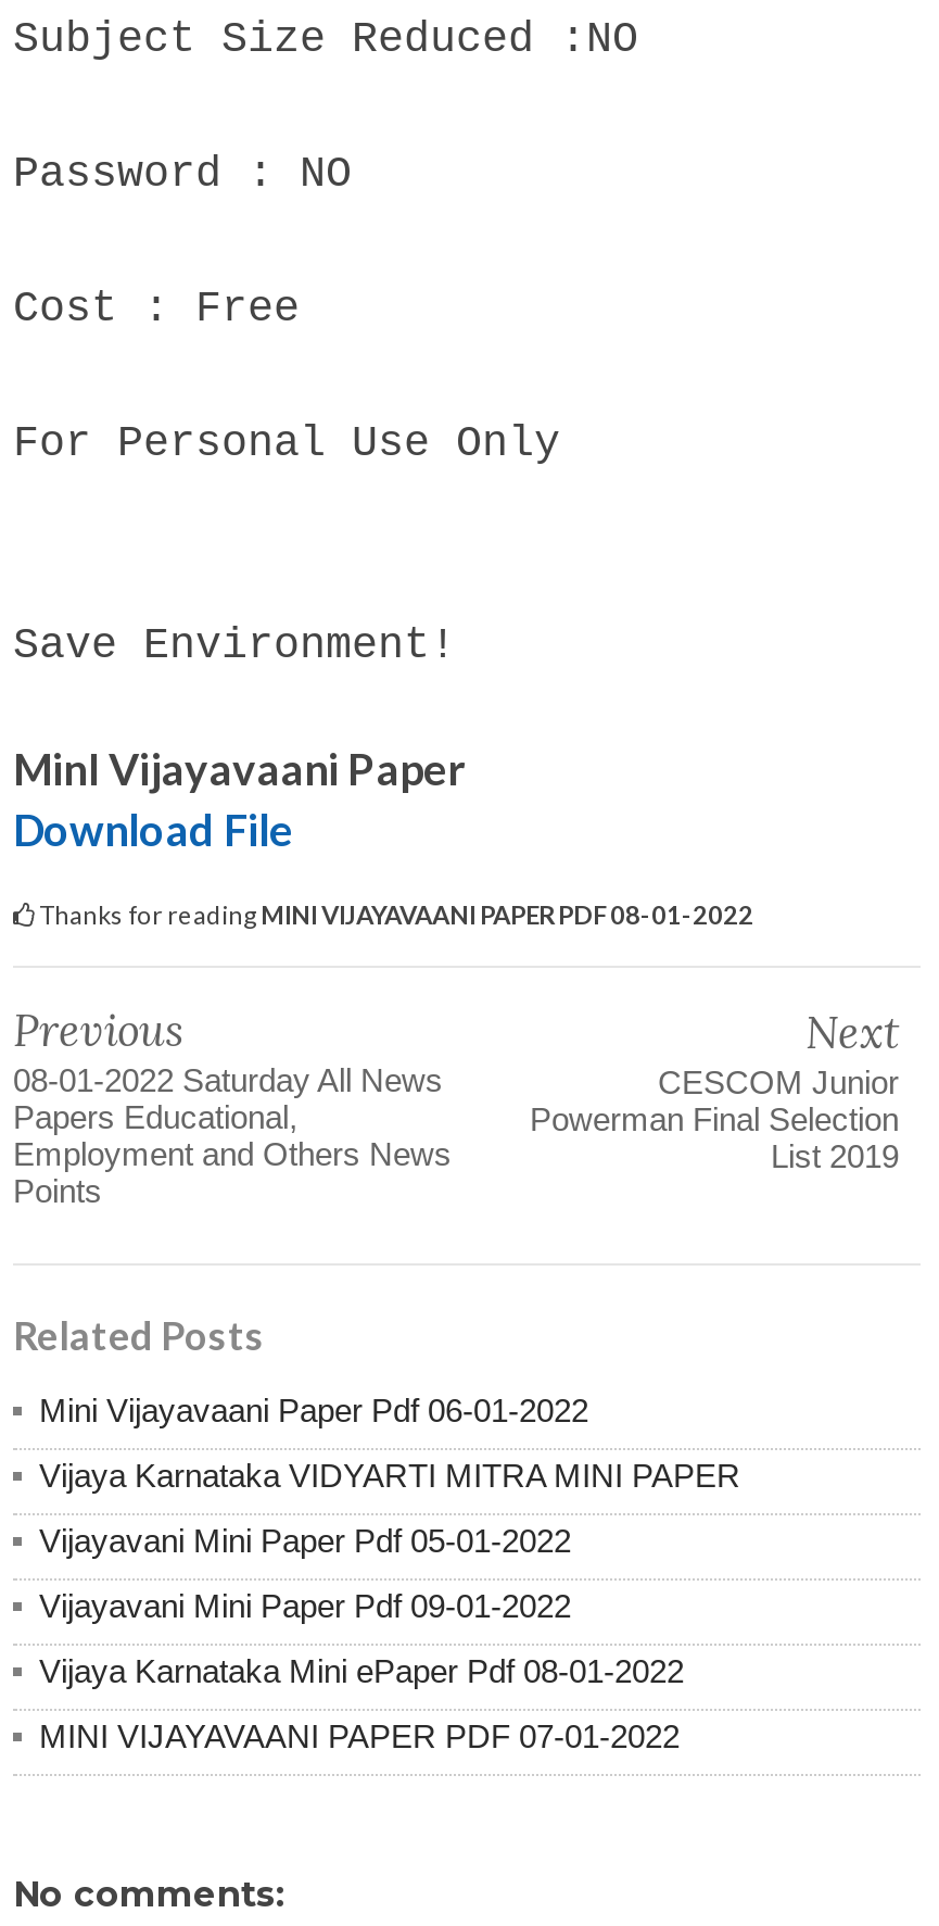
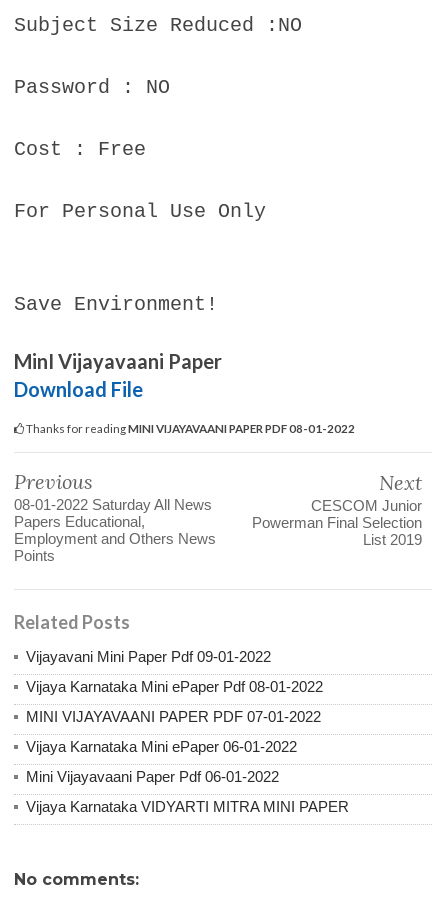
moved [39,1391,740,1493] -> [26,768,349,815]: Mini Vijayavaani Paper Pdf 06-01-2022 | Vijaya Karnataka VIDYARTI MITRA MINI PAPER
[39,1522,571,1559] Vijayavani Mini Paper Pdf 05-01-2022 -> none
moved [39,1587,684,1754] -> [26,648,323,725]: Vijayavani Mini Paper Pdf 09-01-2022 | Vijaya Karnataka Mini ePaper Pdf 08-01-2022 | MINI VIJAYAVAANI PAPER PDF 07-01-2022
none -> [26,738,297,755] Vijaya Karnataka Mini ePaper 06-01-2022

